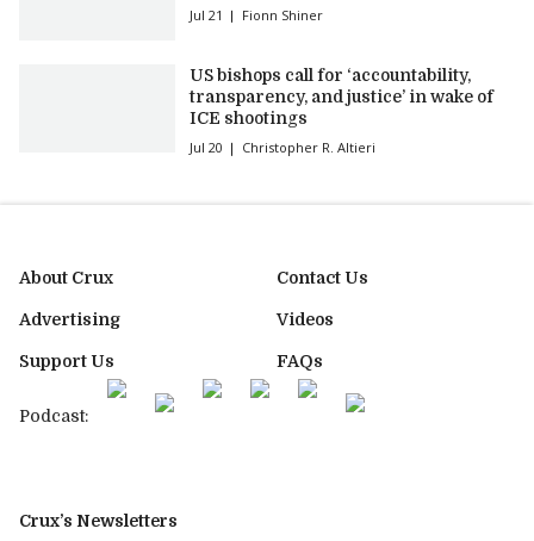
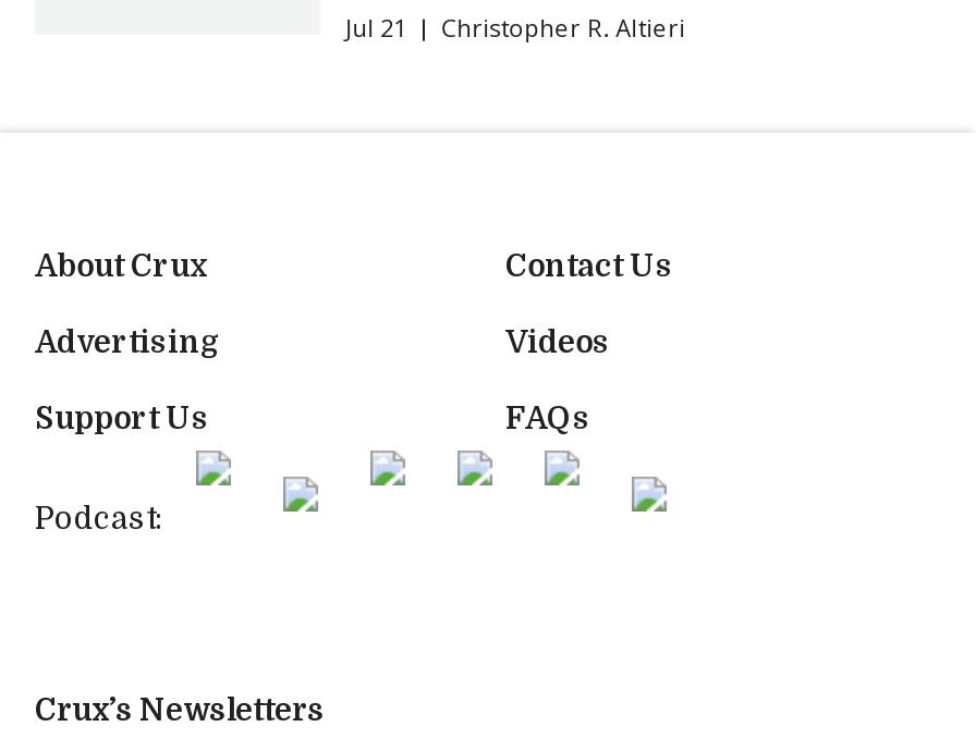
[189,6,493,156] Fionn Shiner | US bishops call for ‘accountability, | transparency, and justice’ in wake of | ICE shootings | Jul 20 -> none

